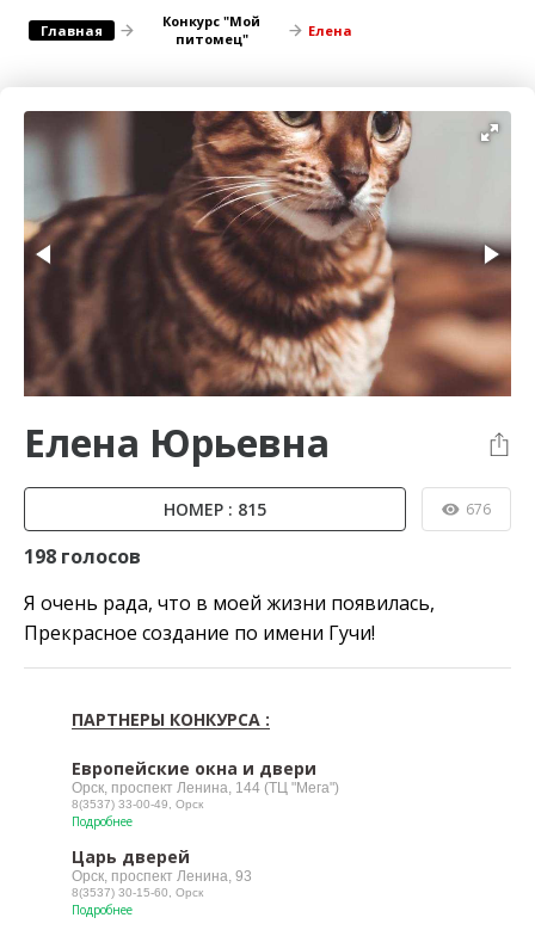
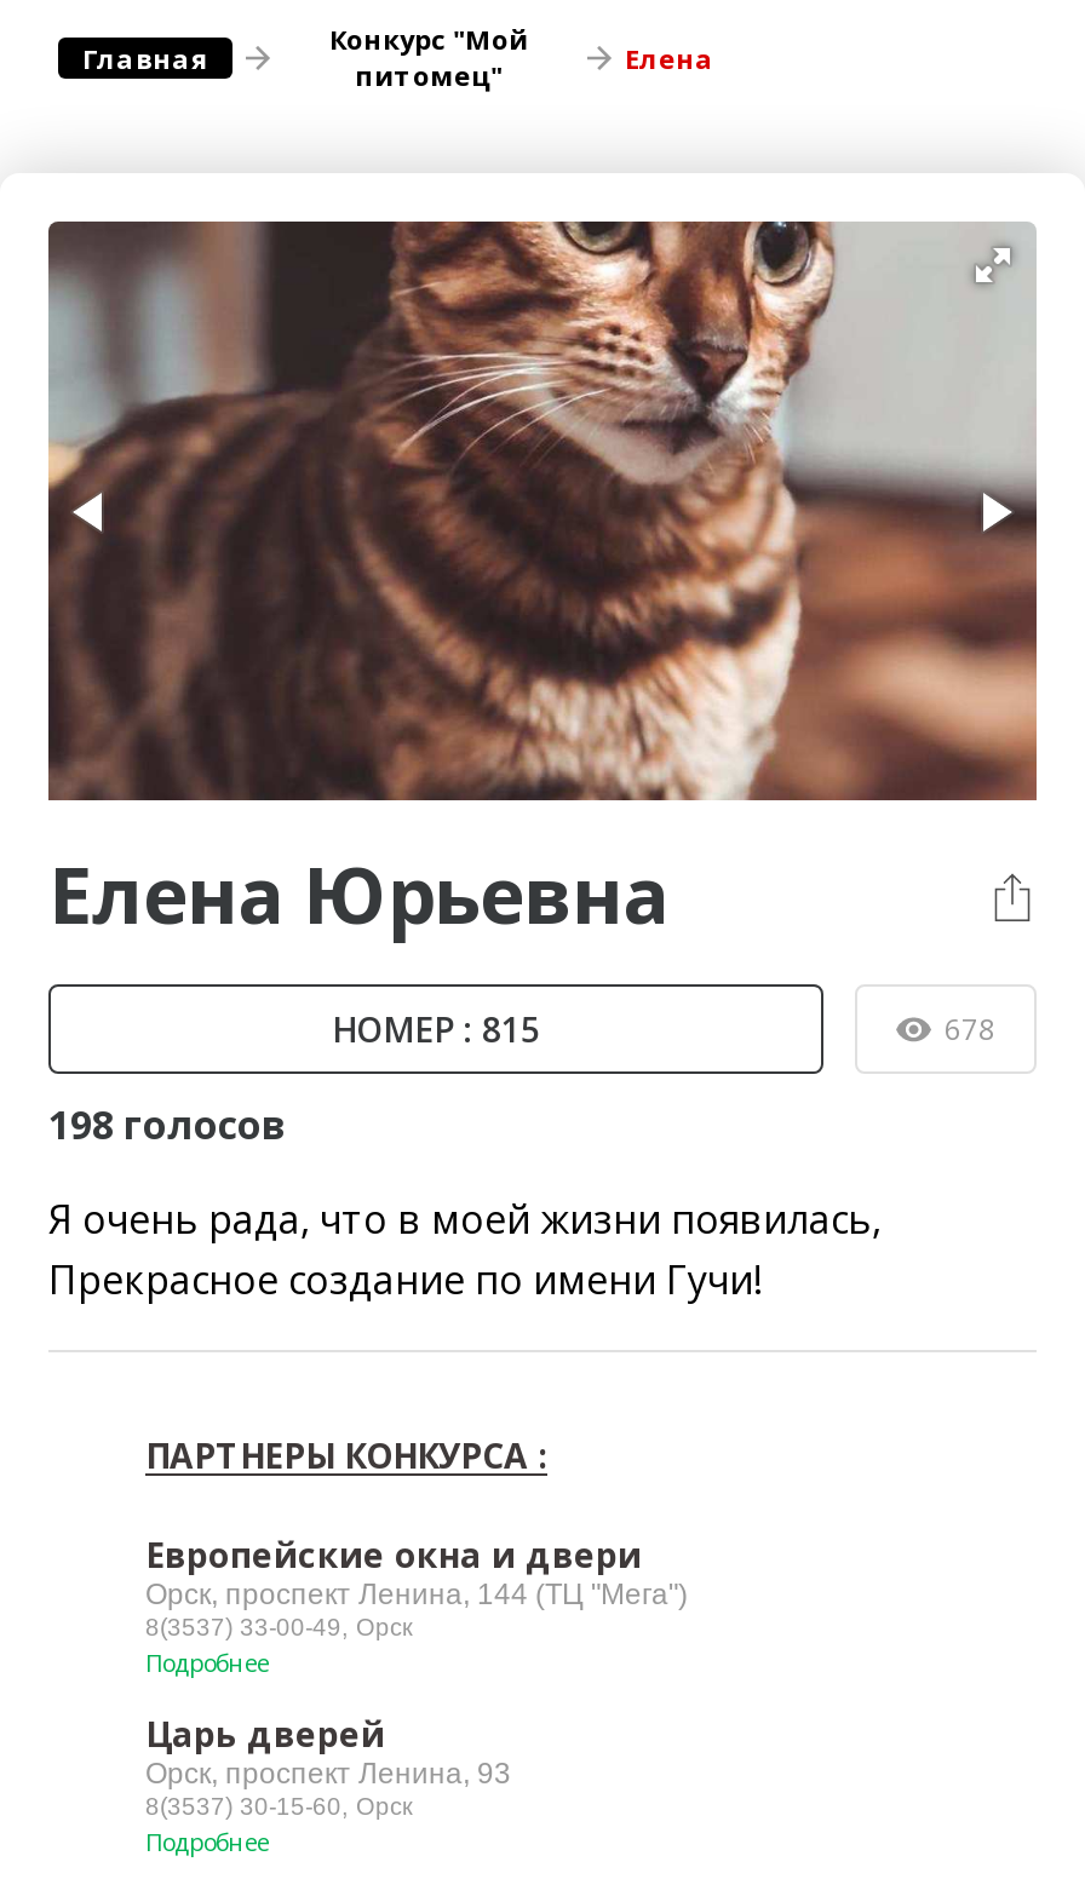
[466,499,491,519] 676 -> [945,1009,995,1050] 678

